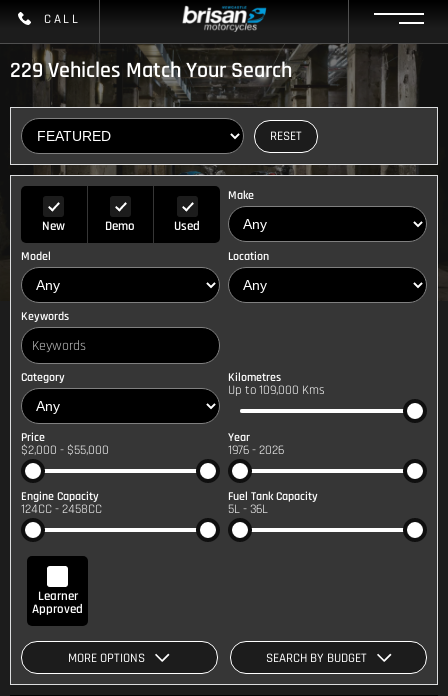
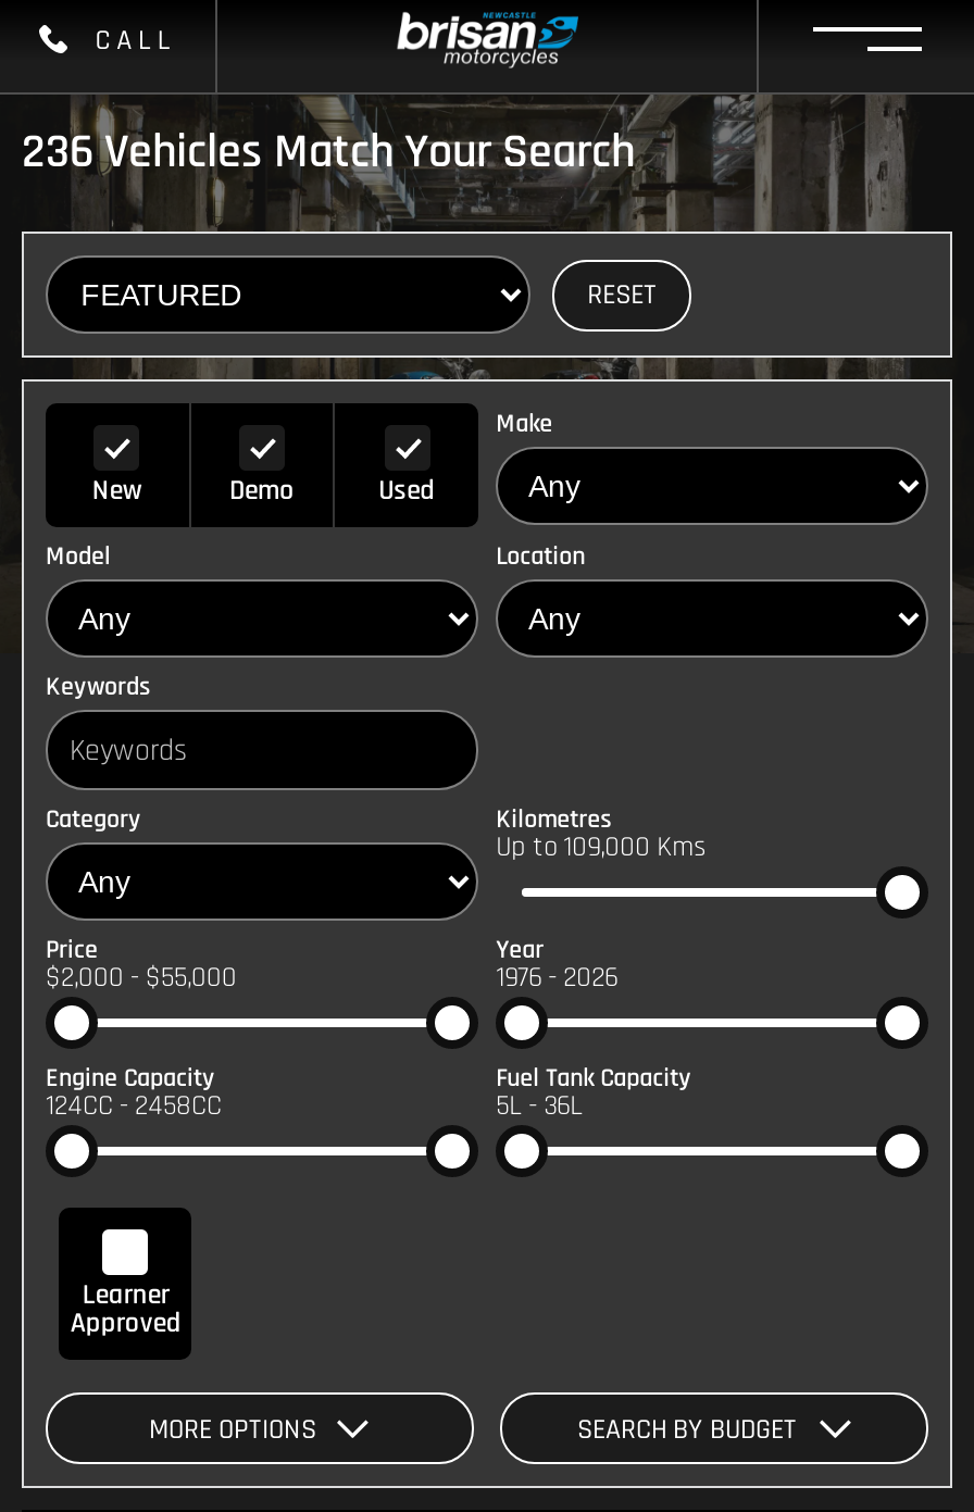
[10,57,292,85] 229Vehicles Match Your Search -> [22,123,635,184] 236Vehicles Match Your Search

